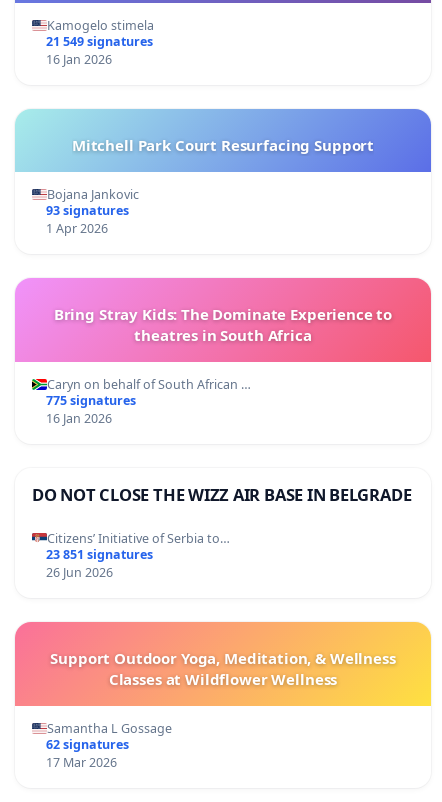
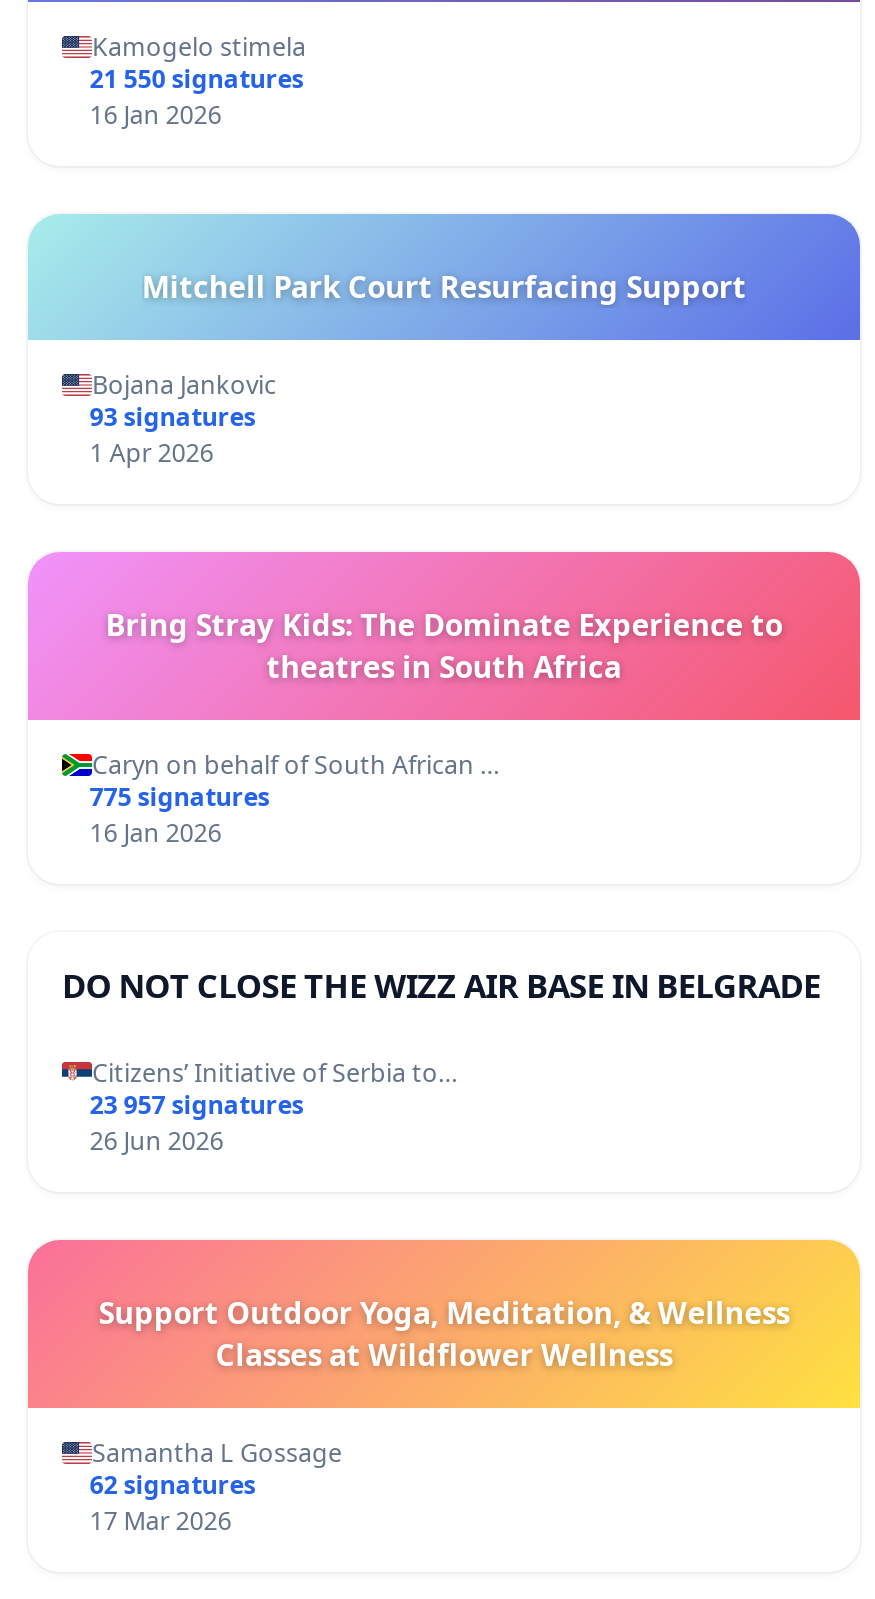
[46,33,153,50] 21 549 signatures -> [90,61,304,95] 21 550 signatures
[46,545,153,562] 23 851 signatures -> [90,1087,304,1121] 23 957 signatures

